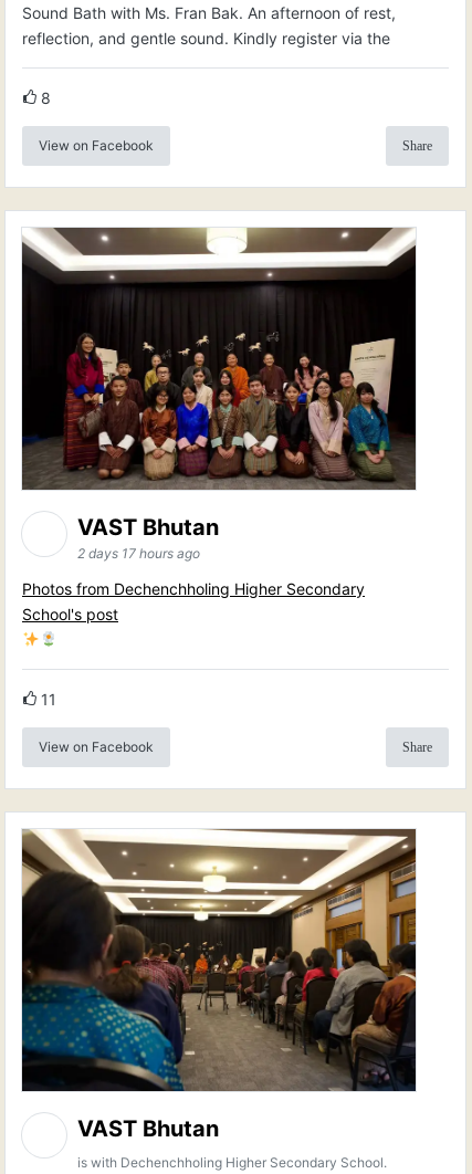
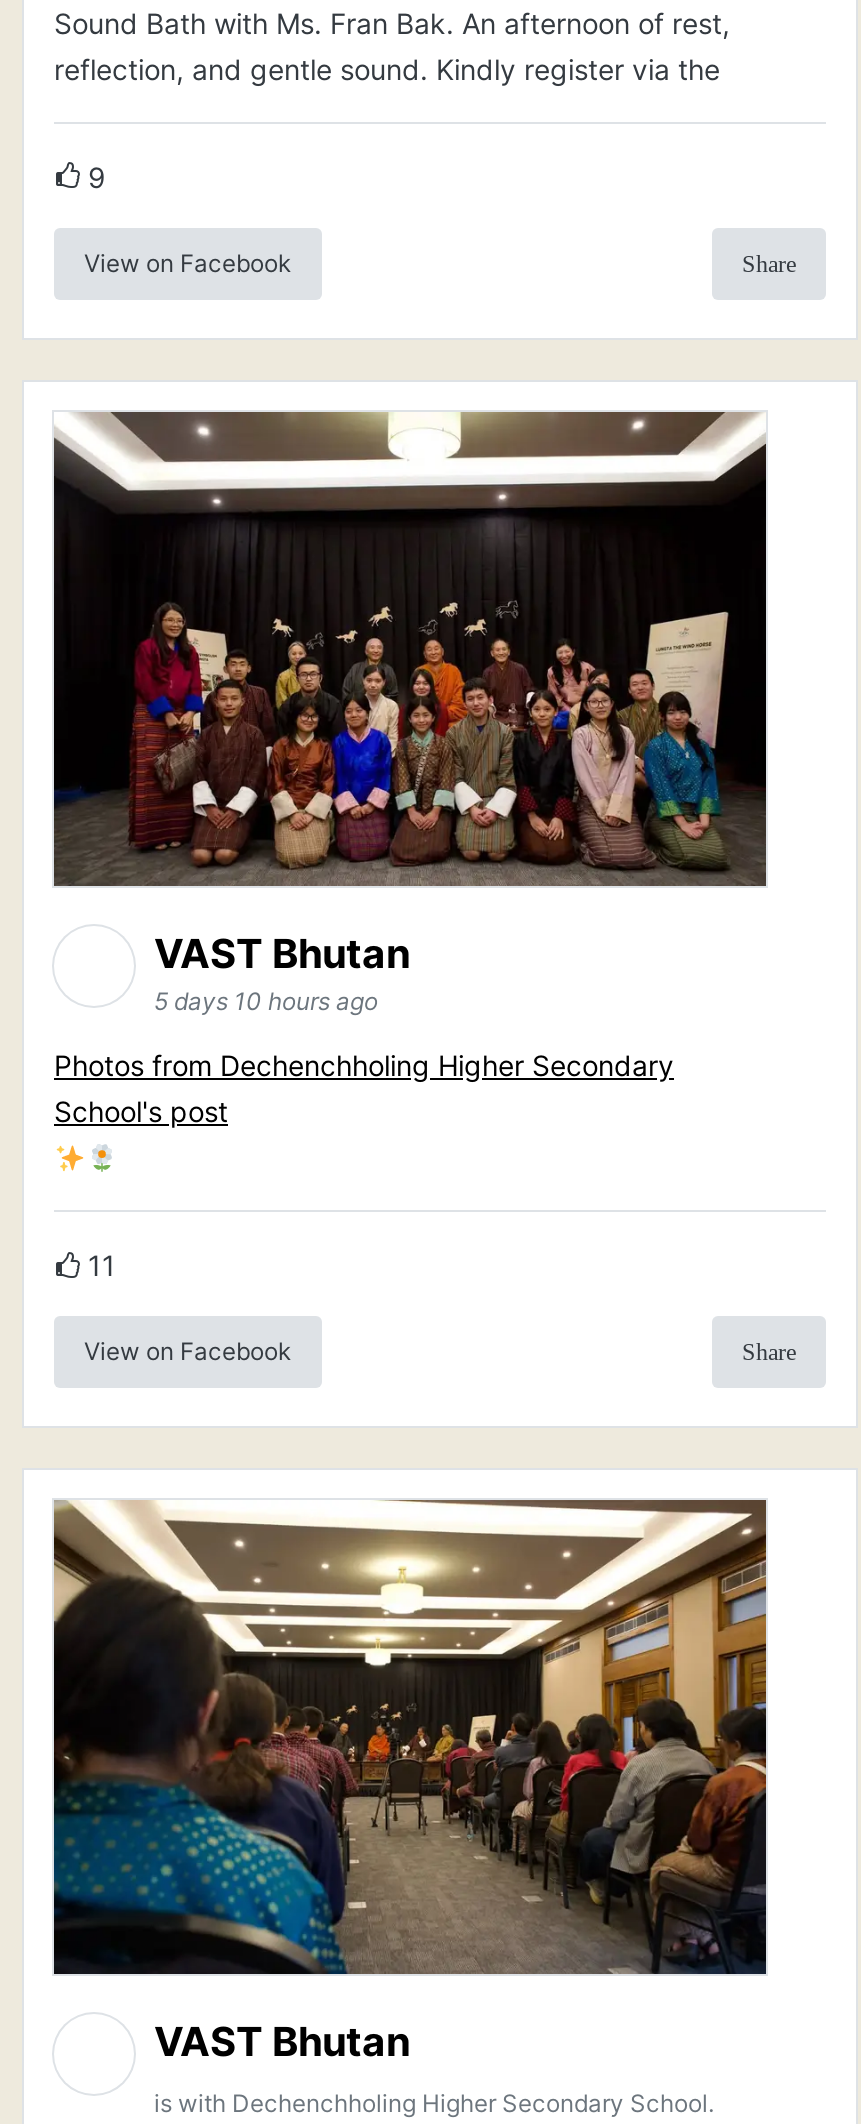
[41,88,51,107] 8 -> [88,159,106,193] 9
[77,545,200,561] 2 days 17 hours ago -> [154,986,378,1016] 5 days 10 hours ago

